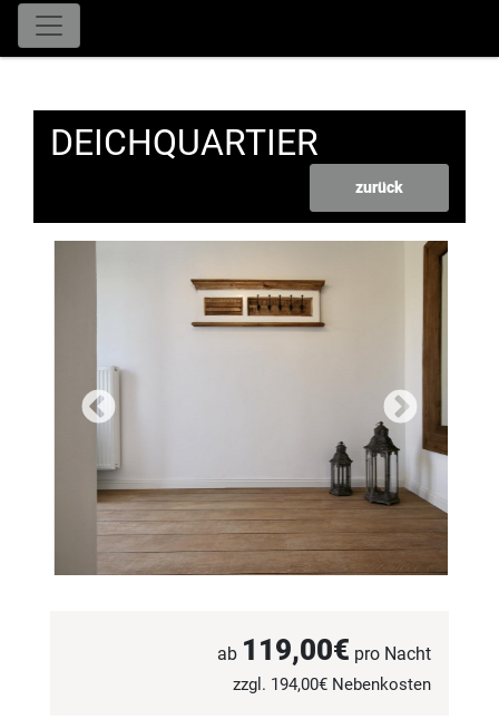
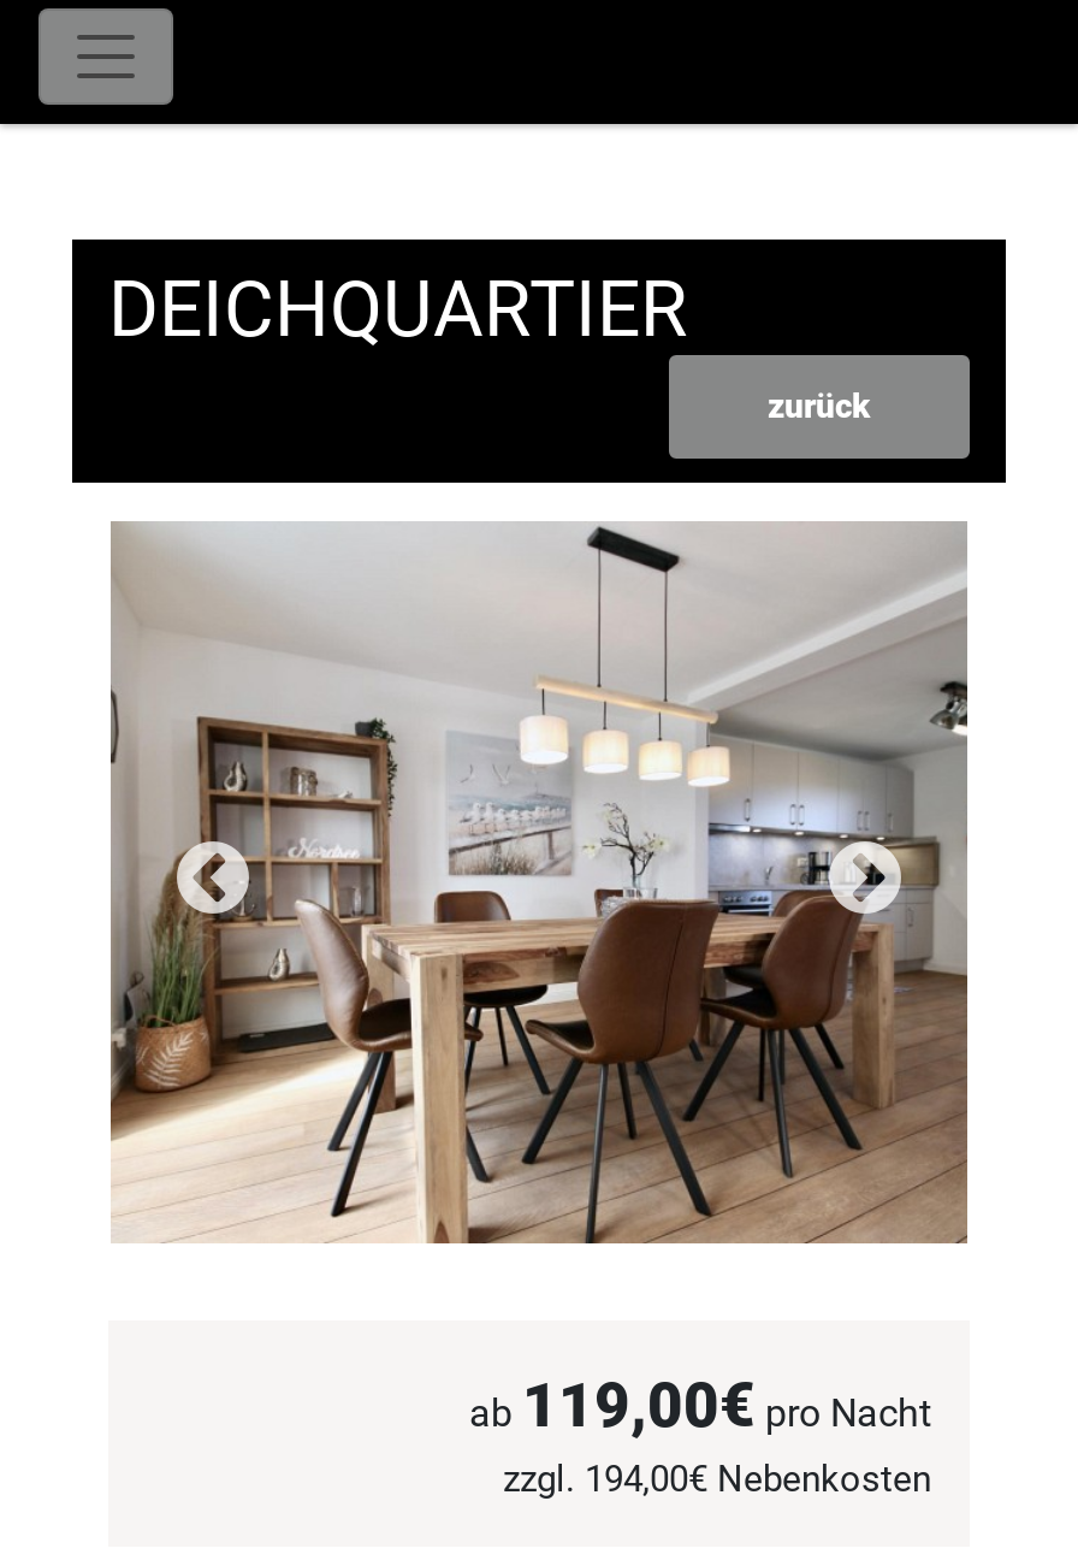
[51,241,448,576] [image] -> [108,521,967,1243] [image]

